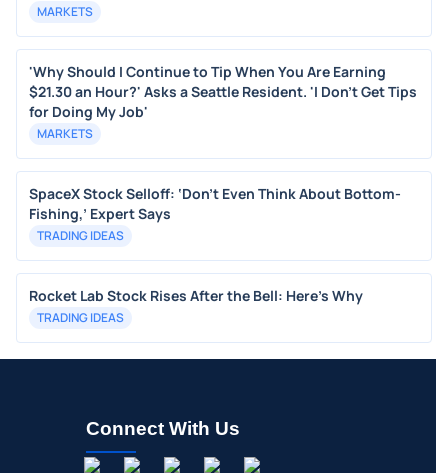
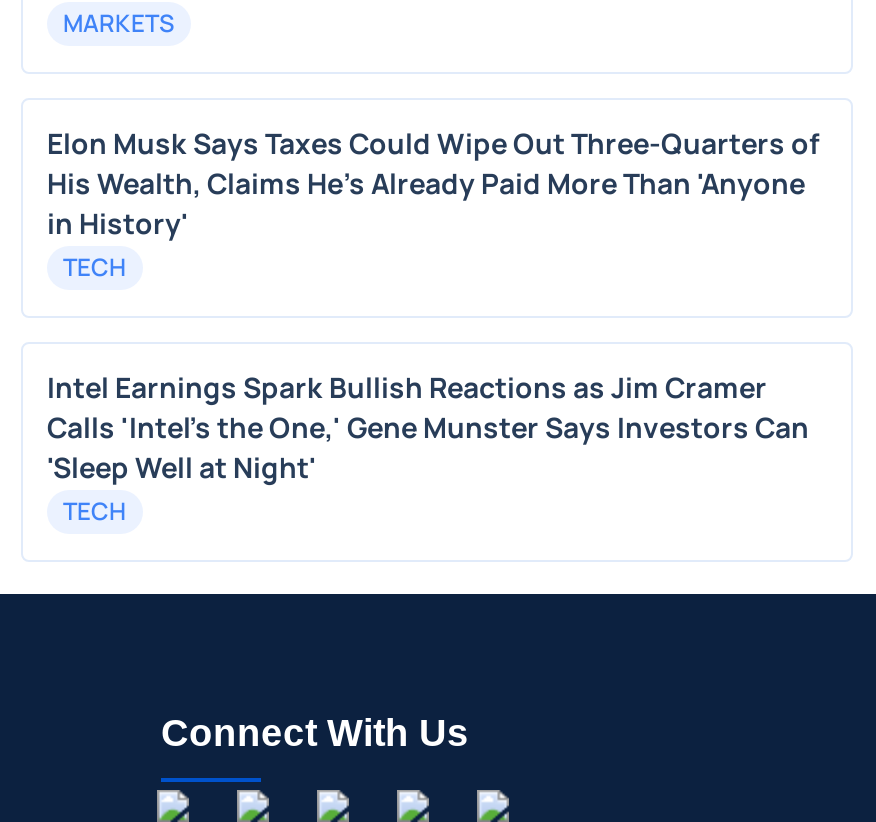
[29,62,417,326] 'Why Should I Continue to Tip When You Are Earning | $21.30 an Hour?' Asks a Seattle Resident. 'I Don't Get Tips | for Doing My Job' | MARKETS | SpaceX Stock Selloff: ‘Don’t Even Think About Bottom- | Fishing,’ Expert Says | TRADING IDEAS | Rocket Lab Stock Rises After the Bell: Here's Why | TRADING IDEAS -> [47,124,819,528] Elon Musk Says Taxes Could Wipe Out Three-Quarters of | His Wealth, Claims He's Already Paid More Than 'Anyone | in History' | TECH | Intel Earnings Spark Bullish Reactions as Jim Cramer | Calls 'Intel's the One,' Gene Munster Says Investors Can | 'Sleep Well at Night' | TECH

